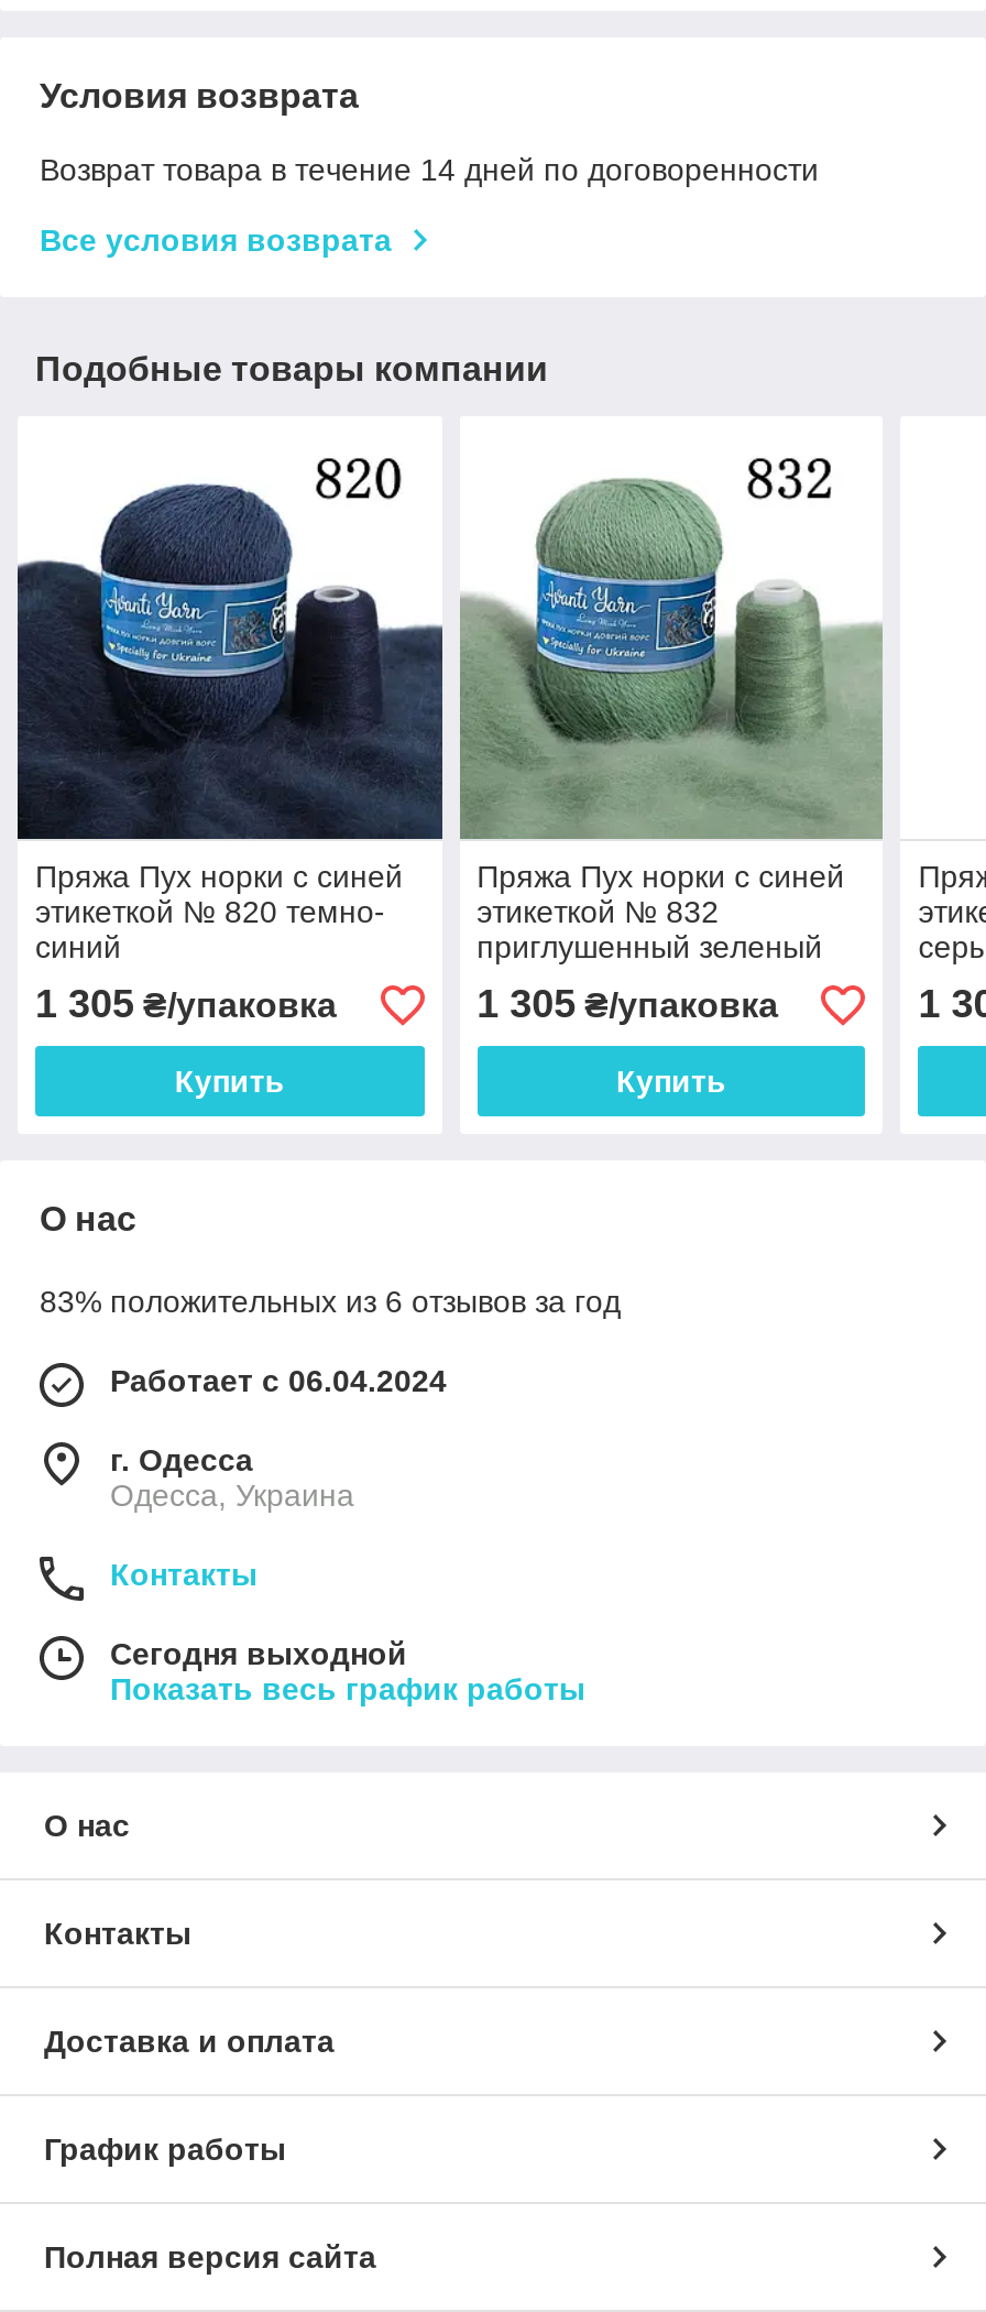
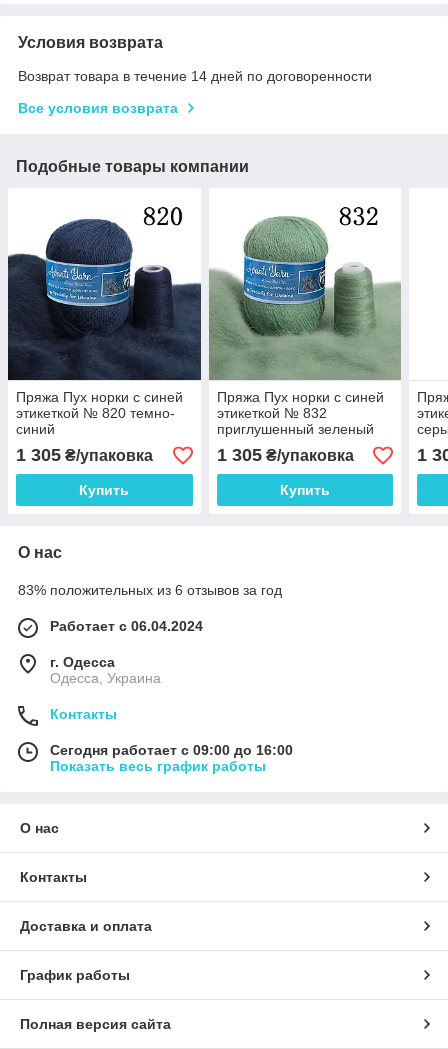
[110,1637,407,1672] Сегодня выходной -> [50,742,293,758] Сегодня работает с 09:00 до 16:00

